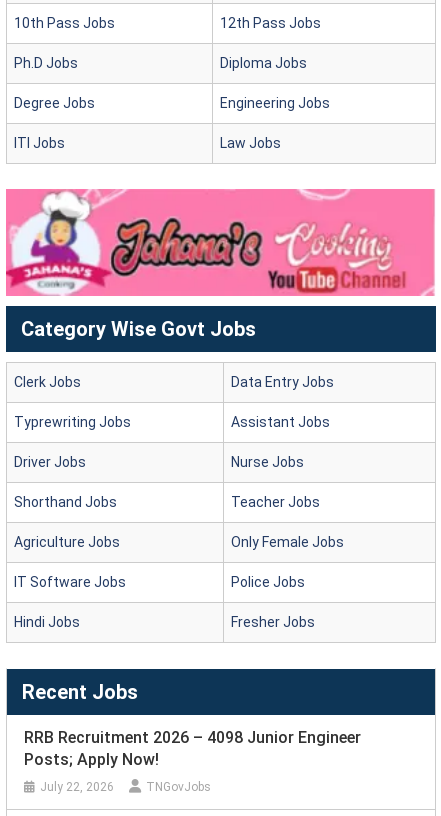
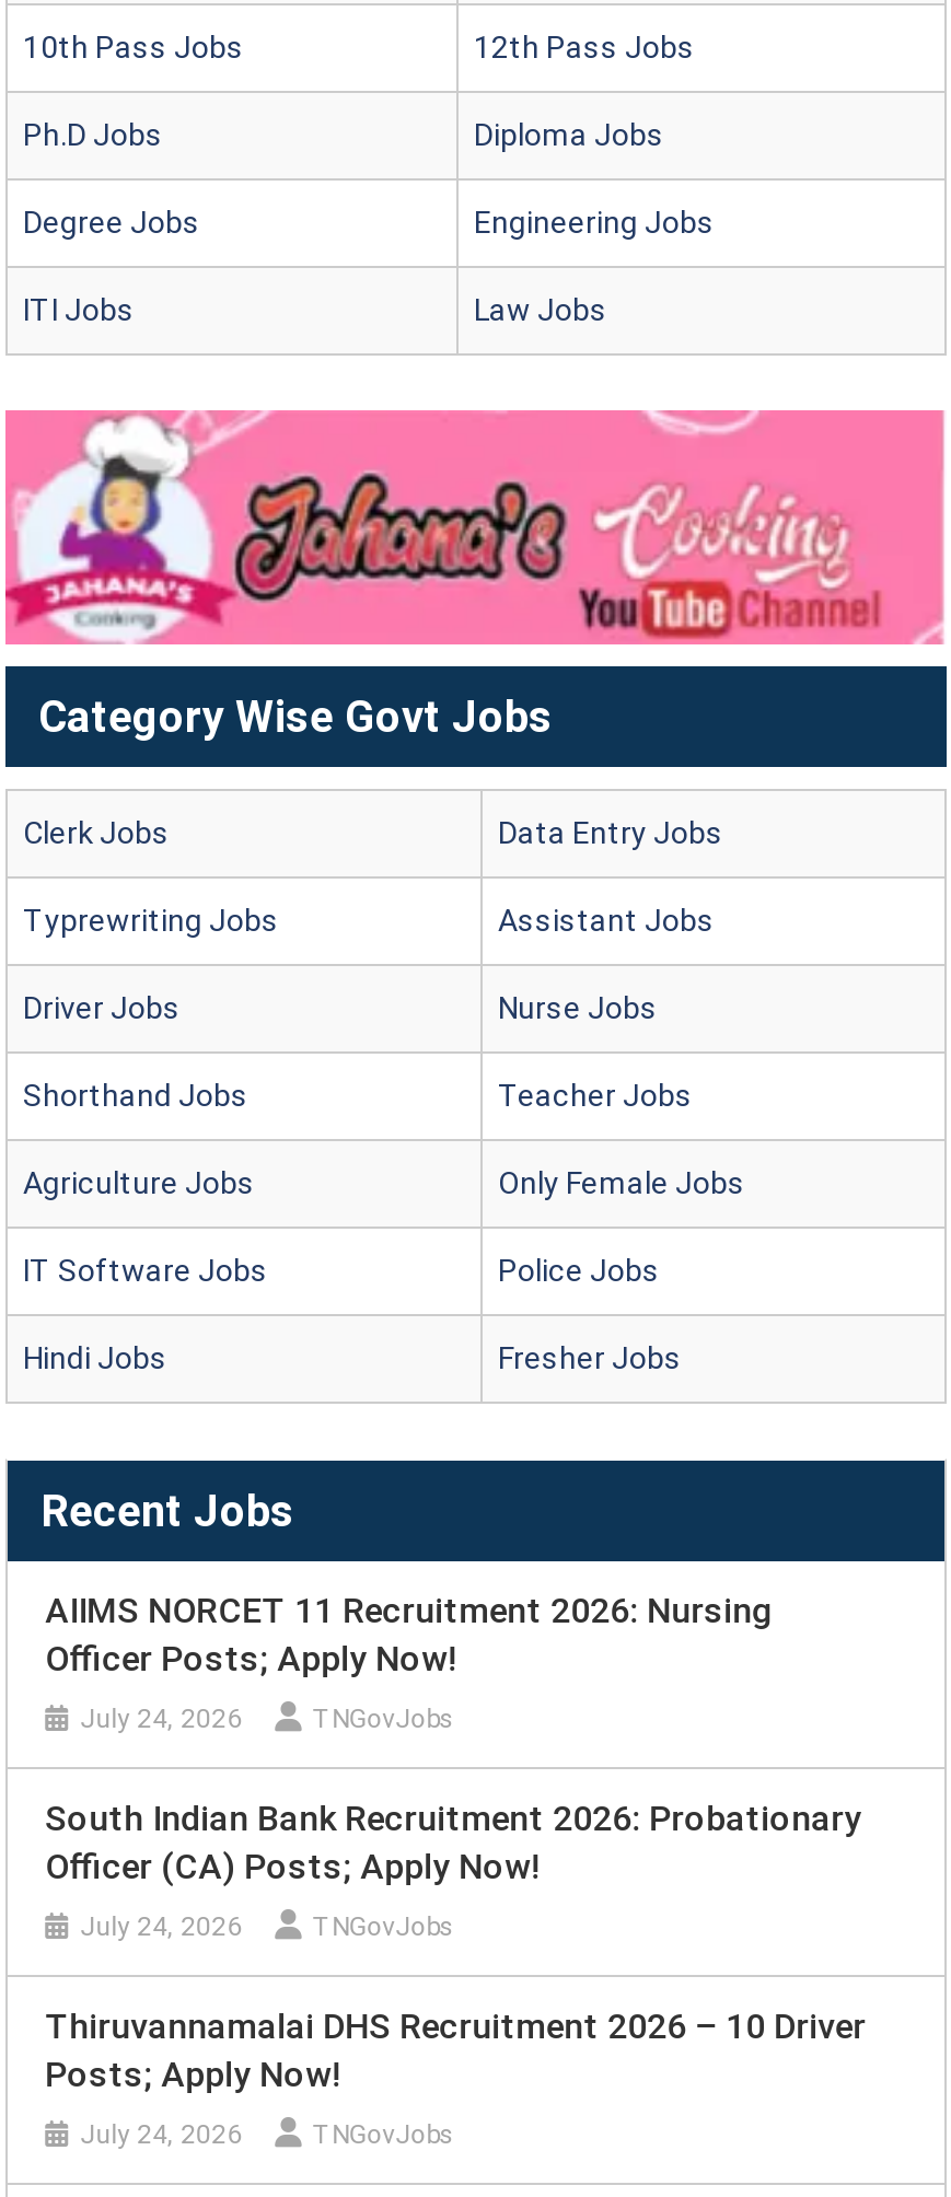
[24,728,361,747] RRB Recruitment 2026 – 4098 Junior Engineer -> [45,1590,866,2047] AIIMS NORCET 11 Recruitment 2026: Nursing | Officer Posts; Apply Now! | July 24, 2026 | TNGovJobs | South Indian Bank Recruitment 2026: Probationary | Officer (CA) Posts; Apply Now! | July 24, 2026 | TNGovJobs | Thiruvannamalai DHS Recruitment 2026 – 10 Driver
[40,780,114,794] July 22, 2026 -> [80,2119,242,2150] July 24, 2026

